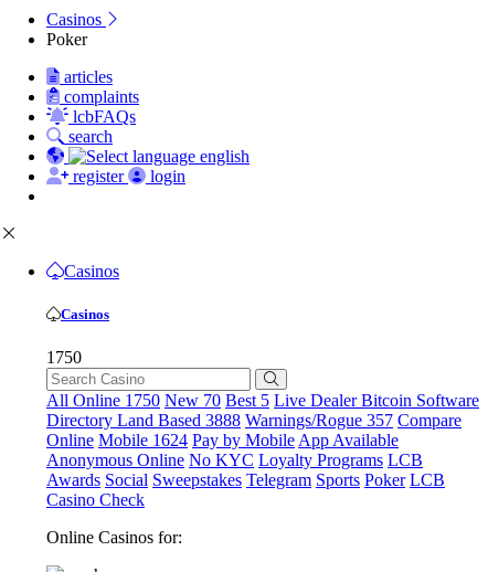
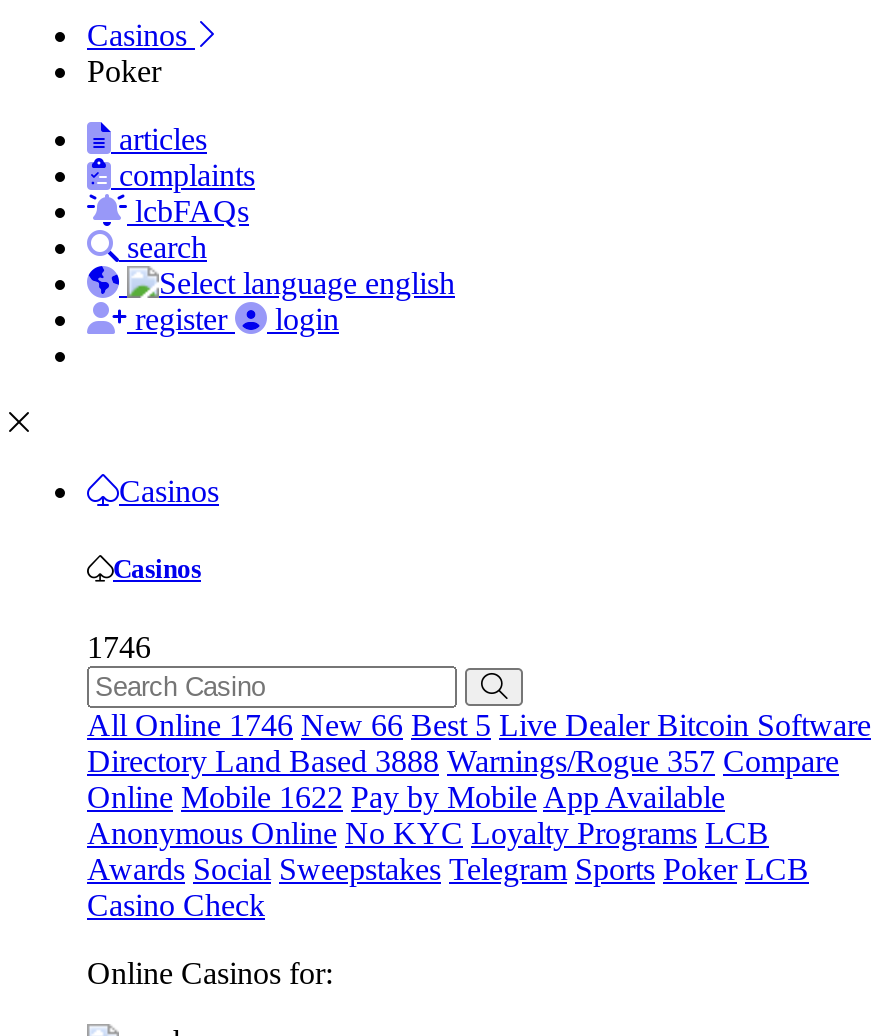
[46,348,82,367] 1750 -> [87,631,151,665] 1746
[46,391,479,410] All Online1750 New70 Best 5 Live Dealer Bitcoin Software -> [87,709,871,743] All Online1746 New66 Best 5 Live Dealer Bitcoin Software
[46,431,399,450] Online Mobile 1624 Pay by Mobile App Available -> [87,781,725,815] Online Mobile 1622 Pay by Mobile App Available

